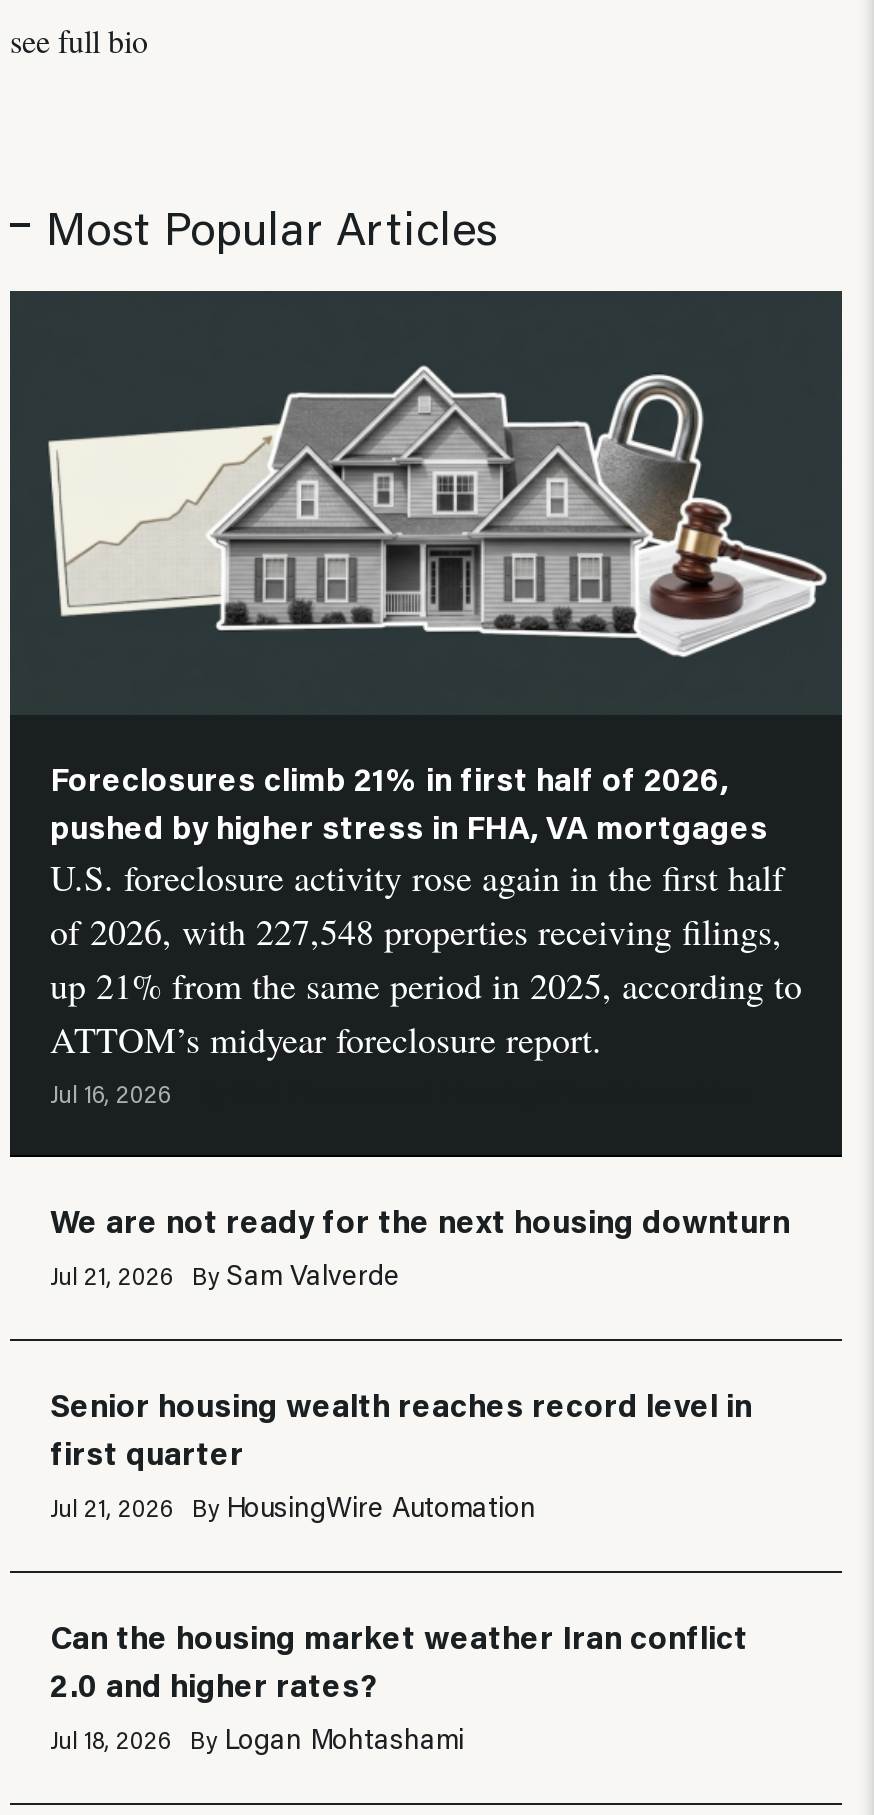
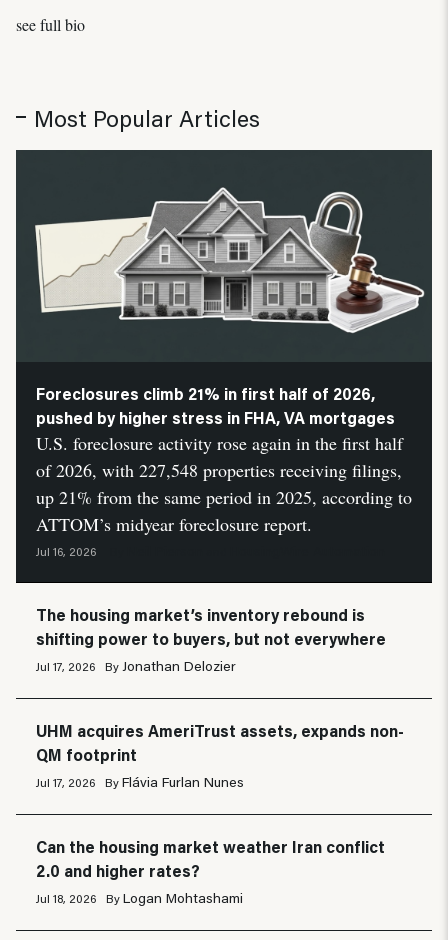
[50,1199,798,1293] We are not ready for the next housing downturn | Jul 21, 2026 | By Sam Valverde -> [36,604,390,675] The housing market’s inventory rebound is | shifting power to buyers, but not everywhere | Jul 17, 2026 | By Jonathan Delozier
[50,1383,752,1525] Senior housing wealth reaches record level in | first quarter | Jul 21, 2026 | By HousingWire Automation -> [36,720,404,791] UHM acquires AmeriTrust assets, expands non- | QM footprint | Jul 17, 2026 | By Flávia Furlan Nunes

